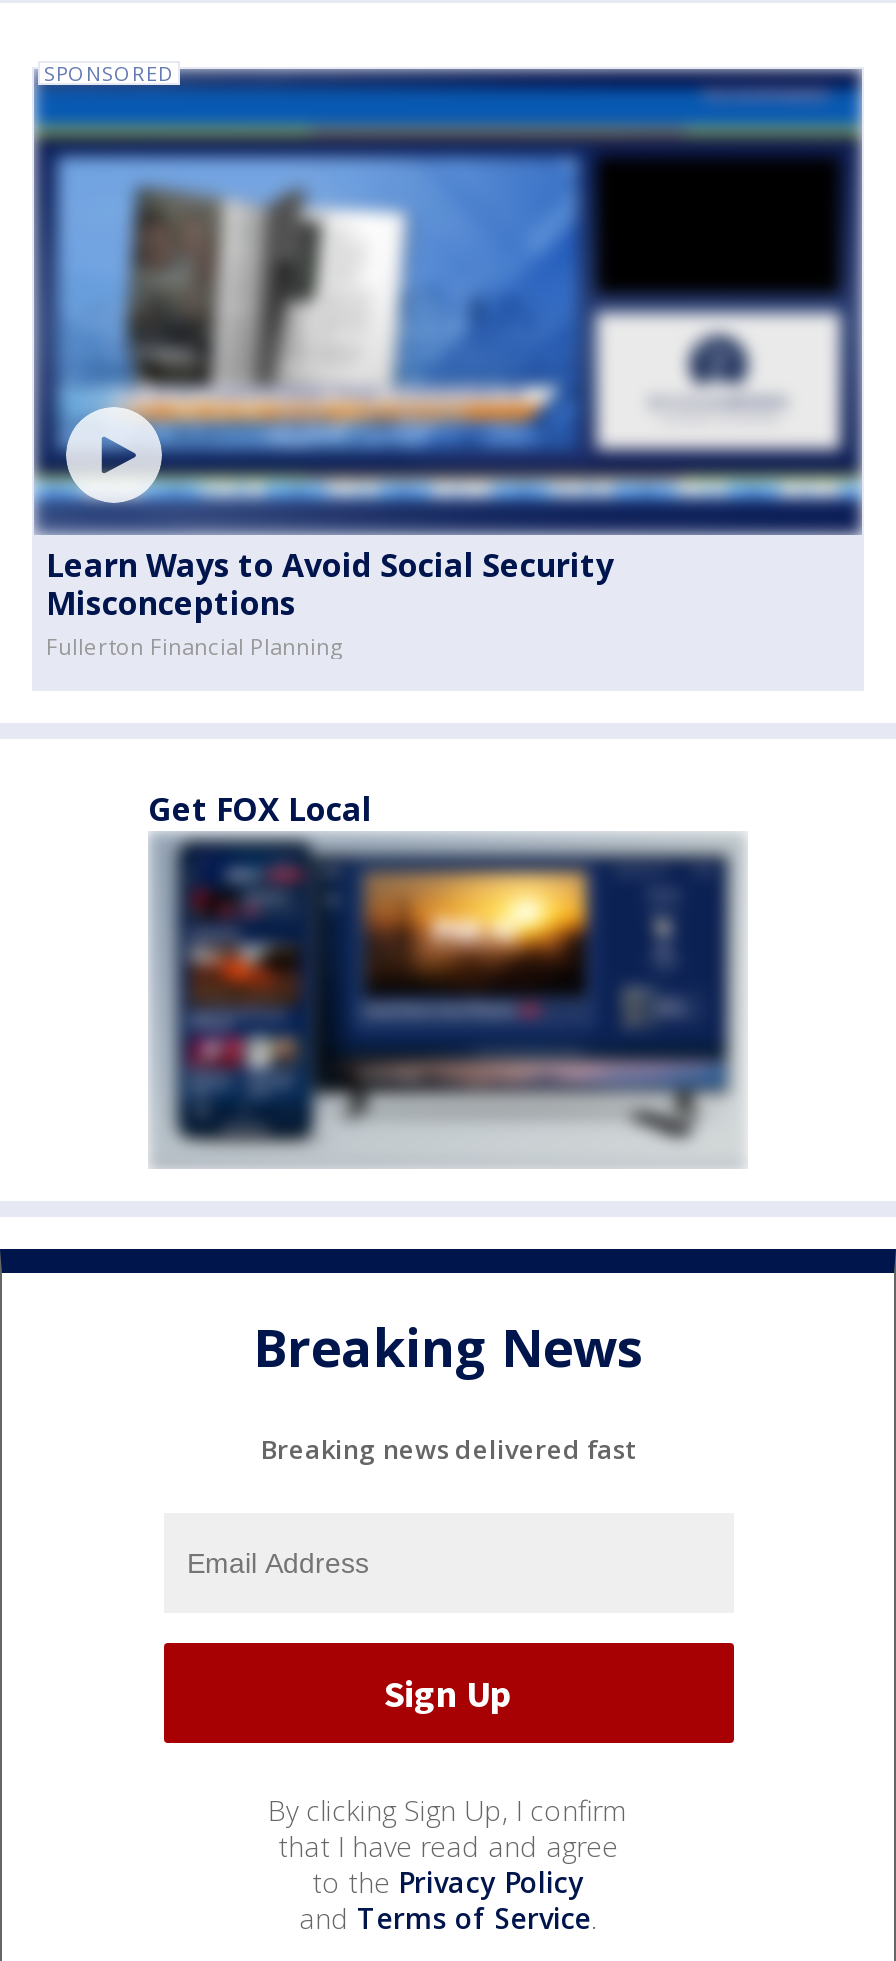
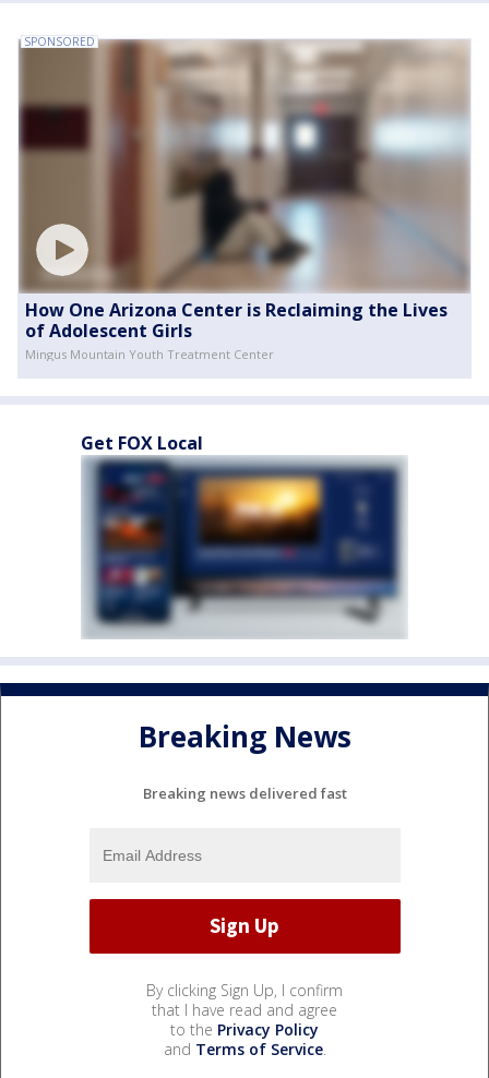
[34,69,862,661] [image] | Learn Ways to Avoid Social Security | Misconceptions | Fullerton Financial Planning -> [19,39,470,362] [image] | How One Arizona Center is Reclaiming the Lives | of Adolescent Girls | Mingus Mountain Youth Treatment Center

